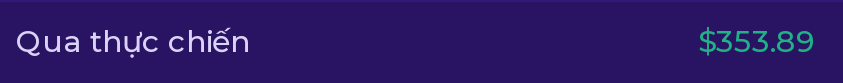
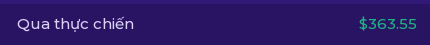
[698,22,816,60] $353.89 -> [359,14,417,33] $363.55

